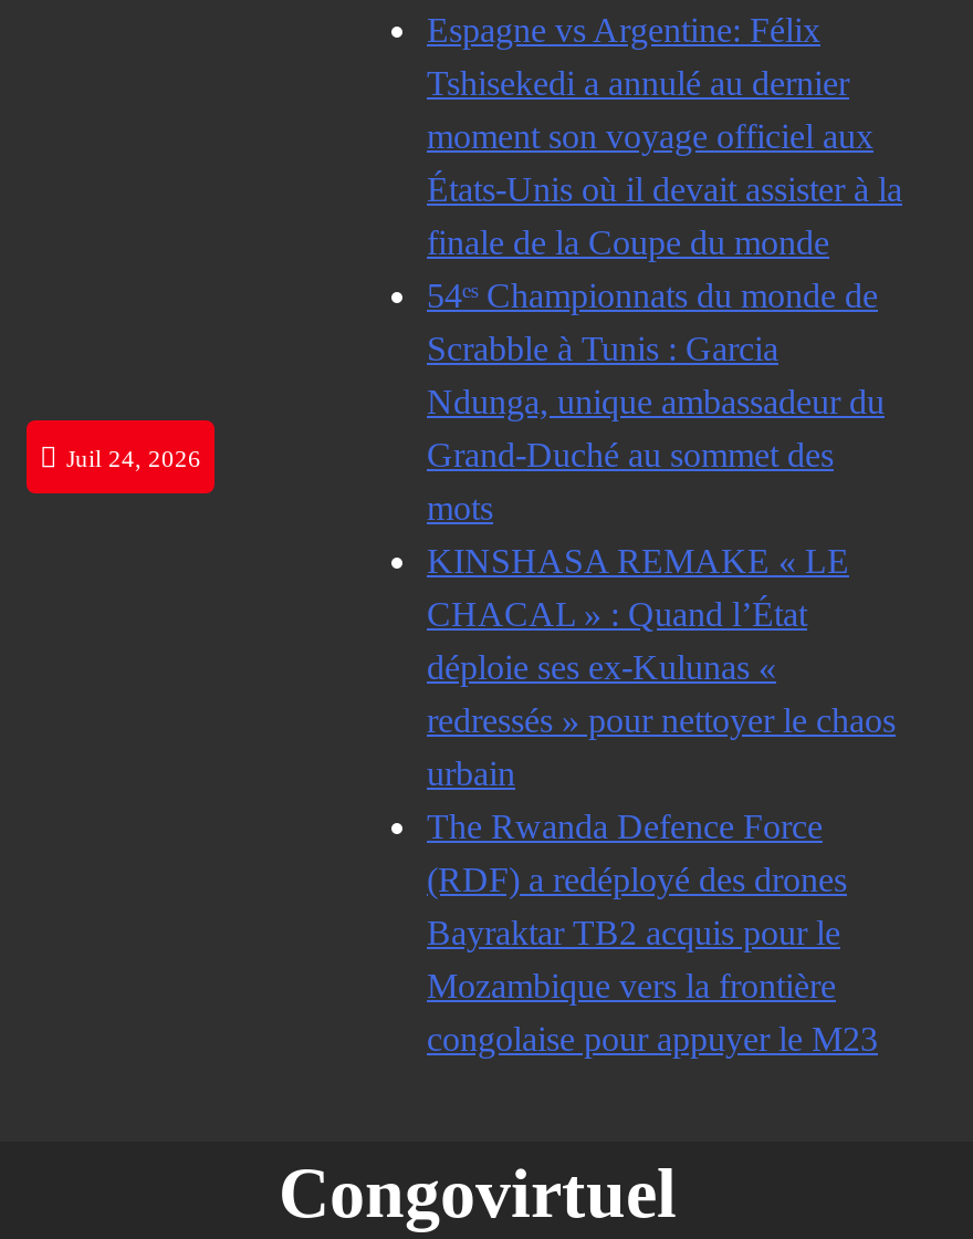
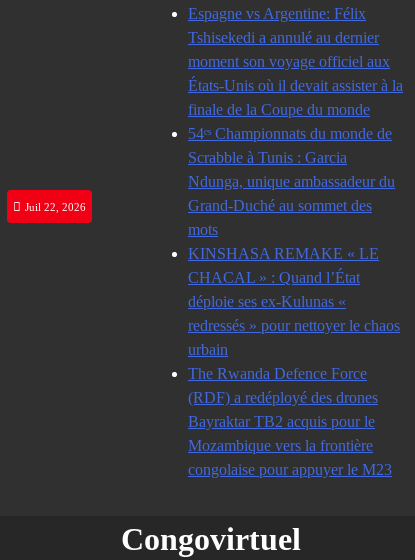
[66,444,201,470] Juil 24, 2026 -> [25,200,86,212] Juil 22, 2026

